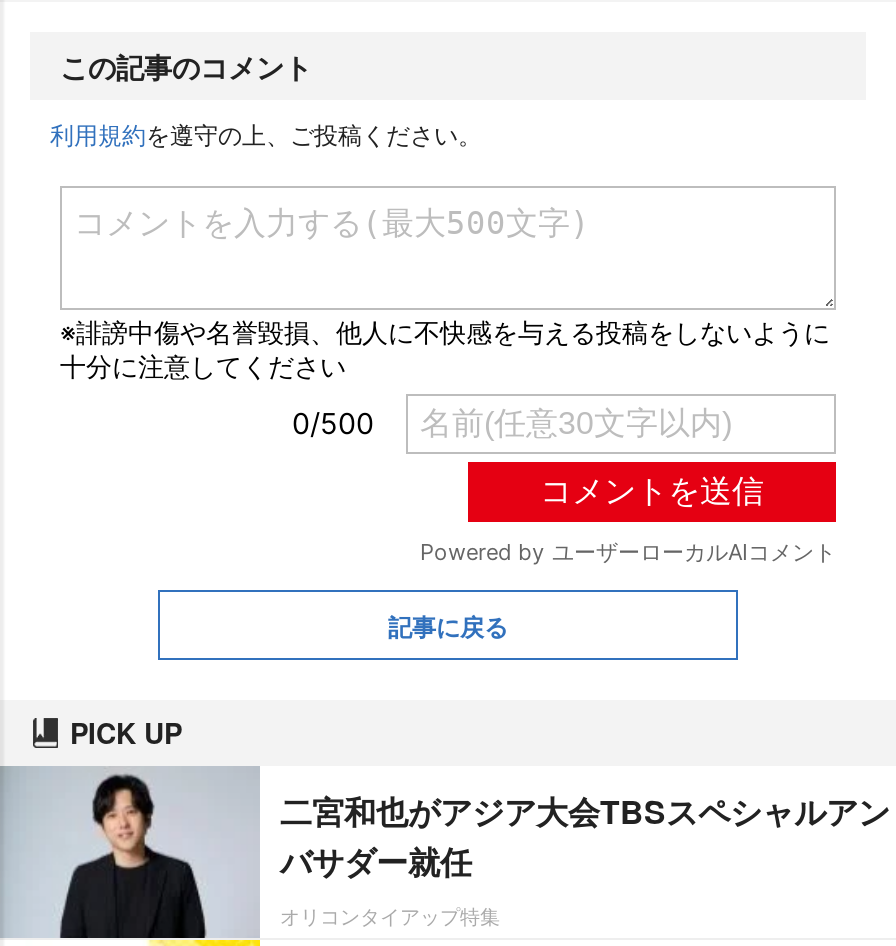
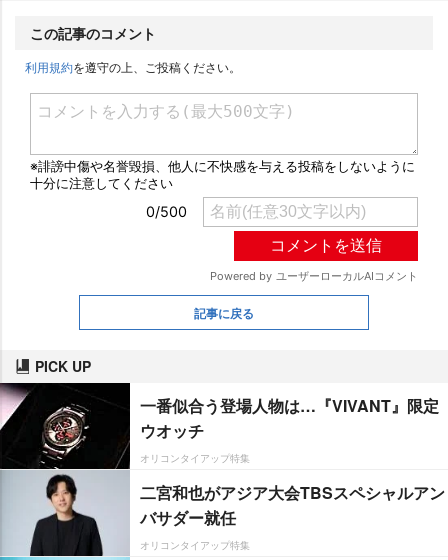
none -> [3,382,439,470] [image] | 一番似合う登場人物は…『VIVANT』限定 | ウオッチ | オリコンタイアップ特集

